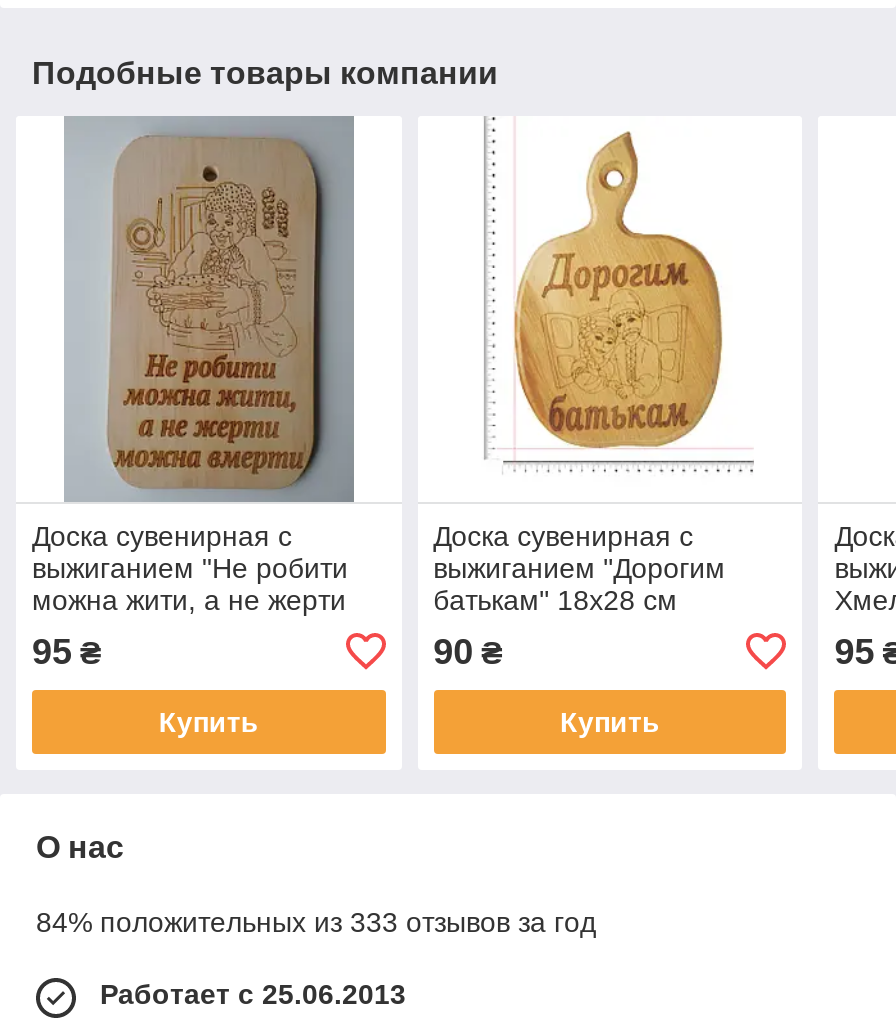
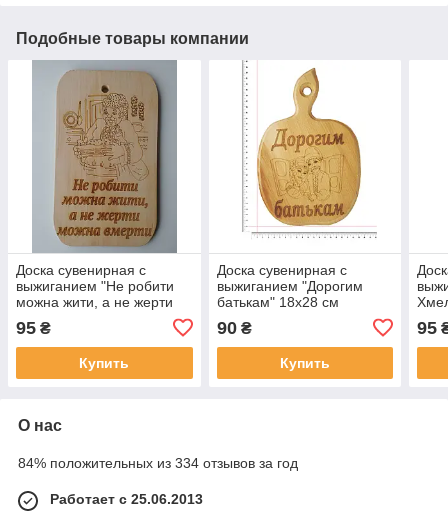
[36,906,596,938] 84% положительных из 333 отзывов за год -> [18,455,298,471] 84% положительных из 334 отзывов за год

